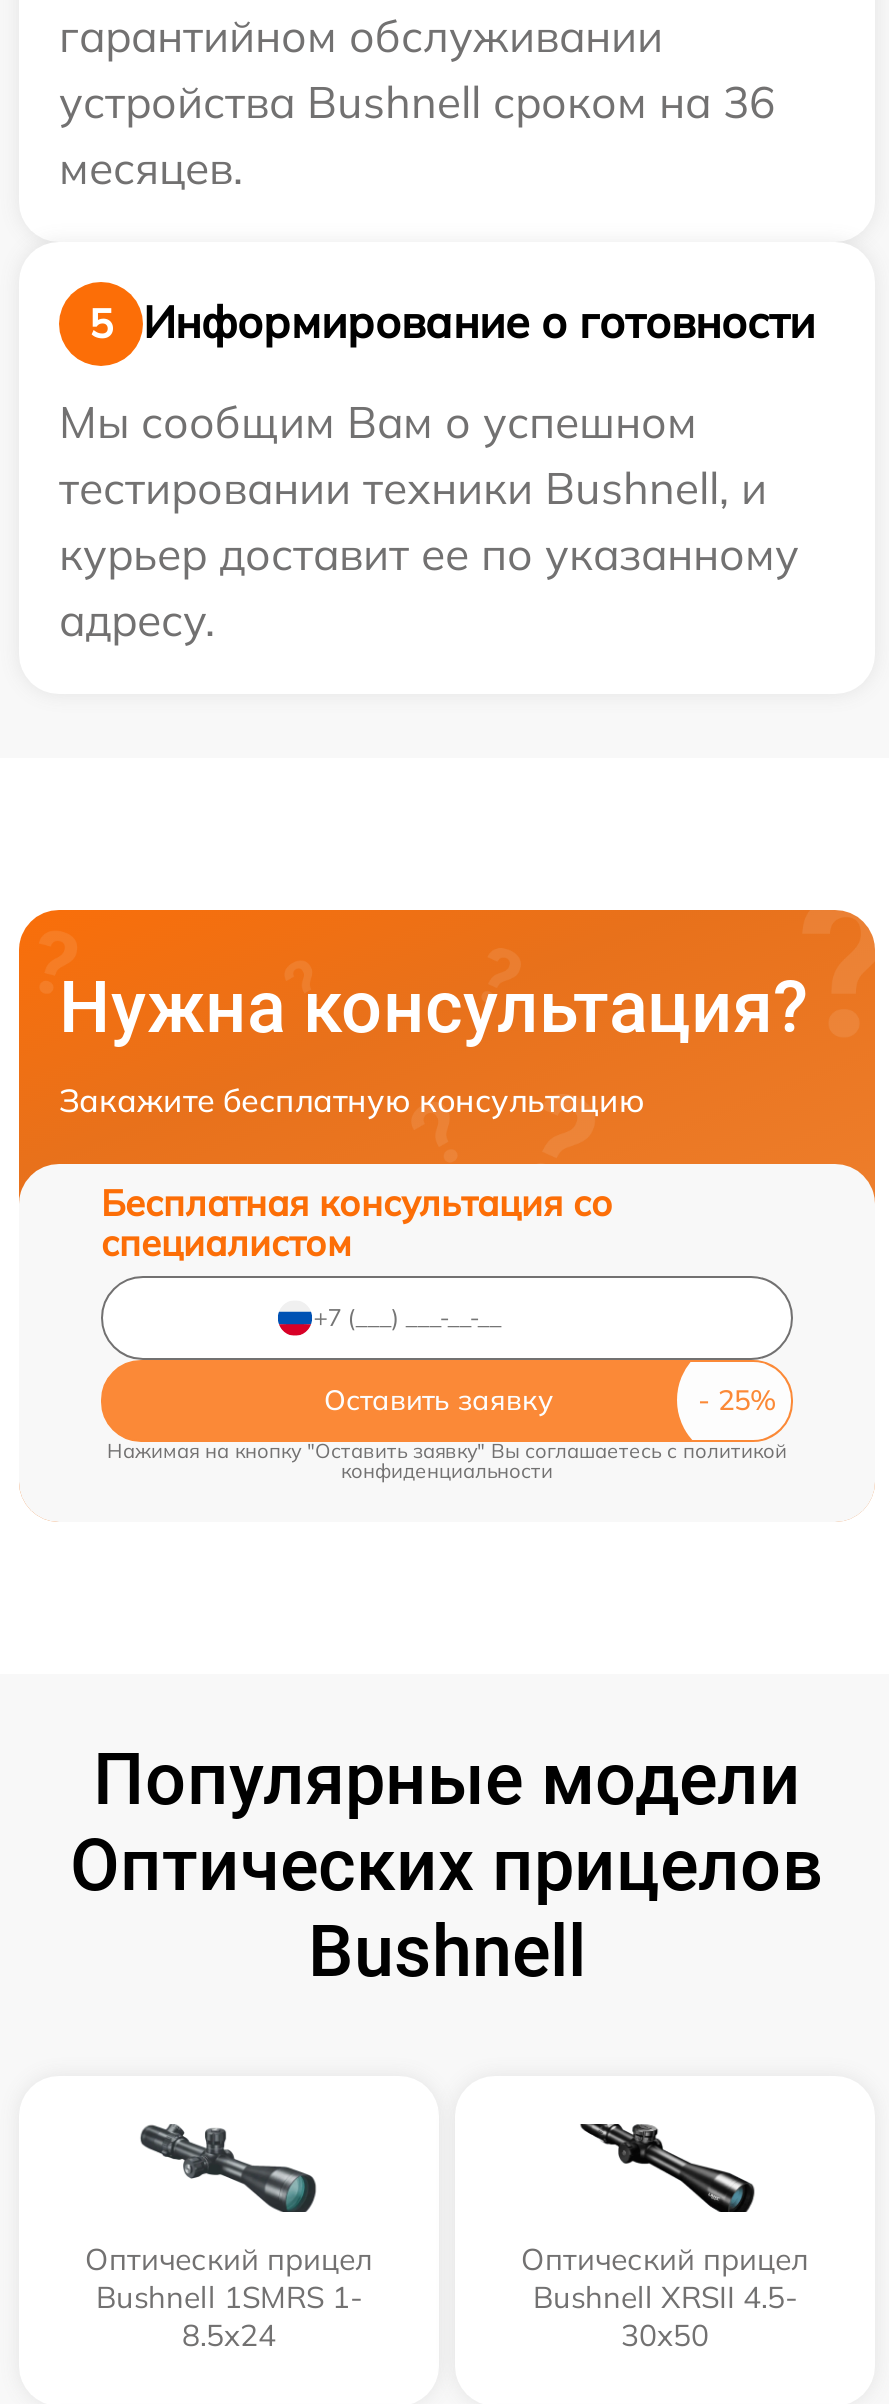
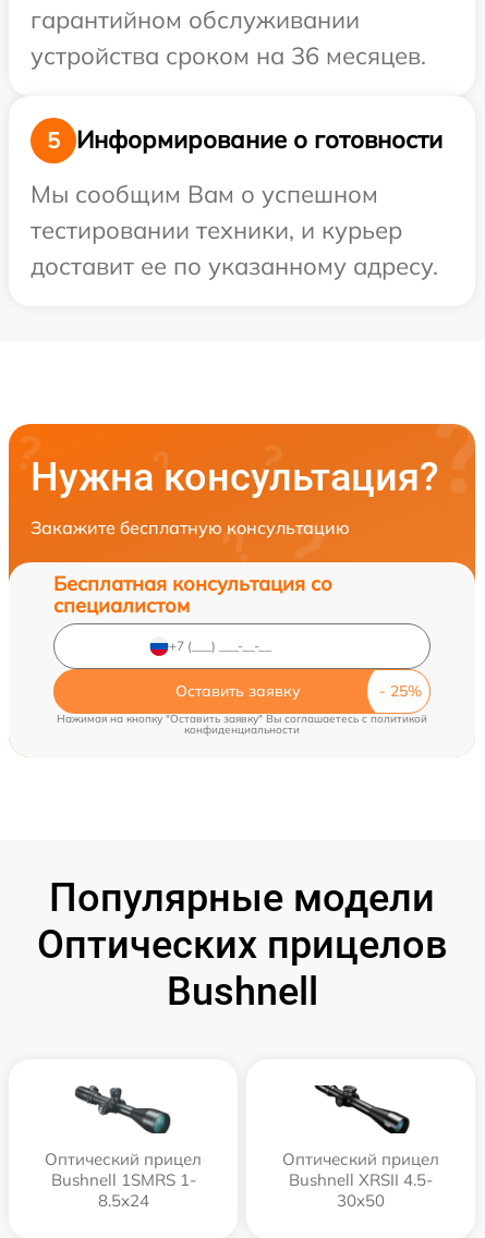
[59,73,775,195] устройства Bushnell сроком на 36 | месяцев. -> [31,40,426,70] устройства сроком на 36 месяцев.
[59,459,799,647] тестировании техники Bushnell, и | курьер доставит ее по указанному | адресу. -> [31,214,438,281] тестировании техники, и курьер | доставит ее по указанному адресу.

